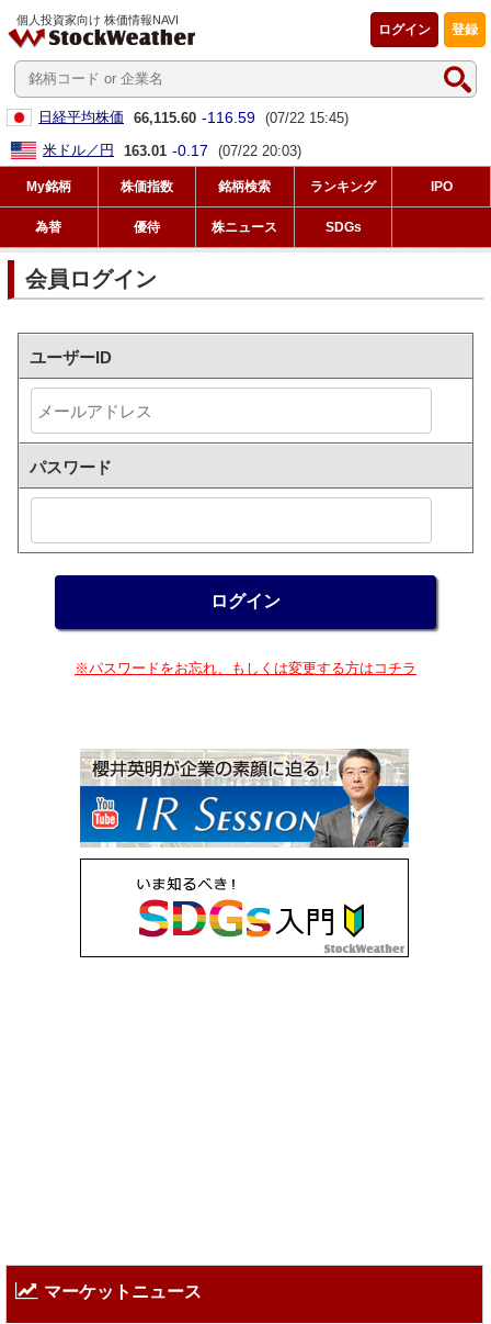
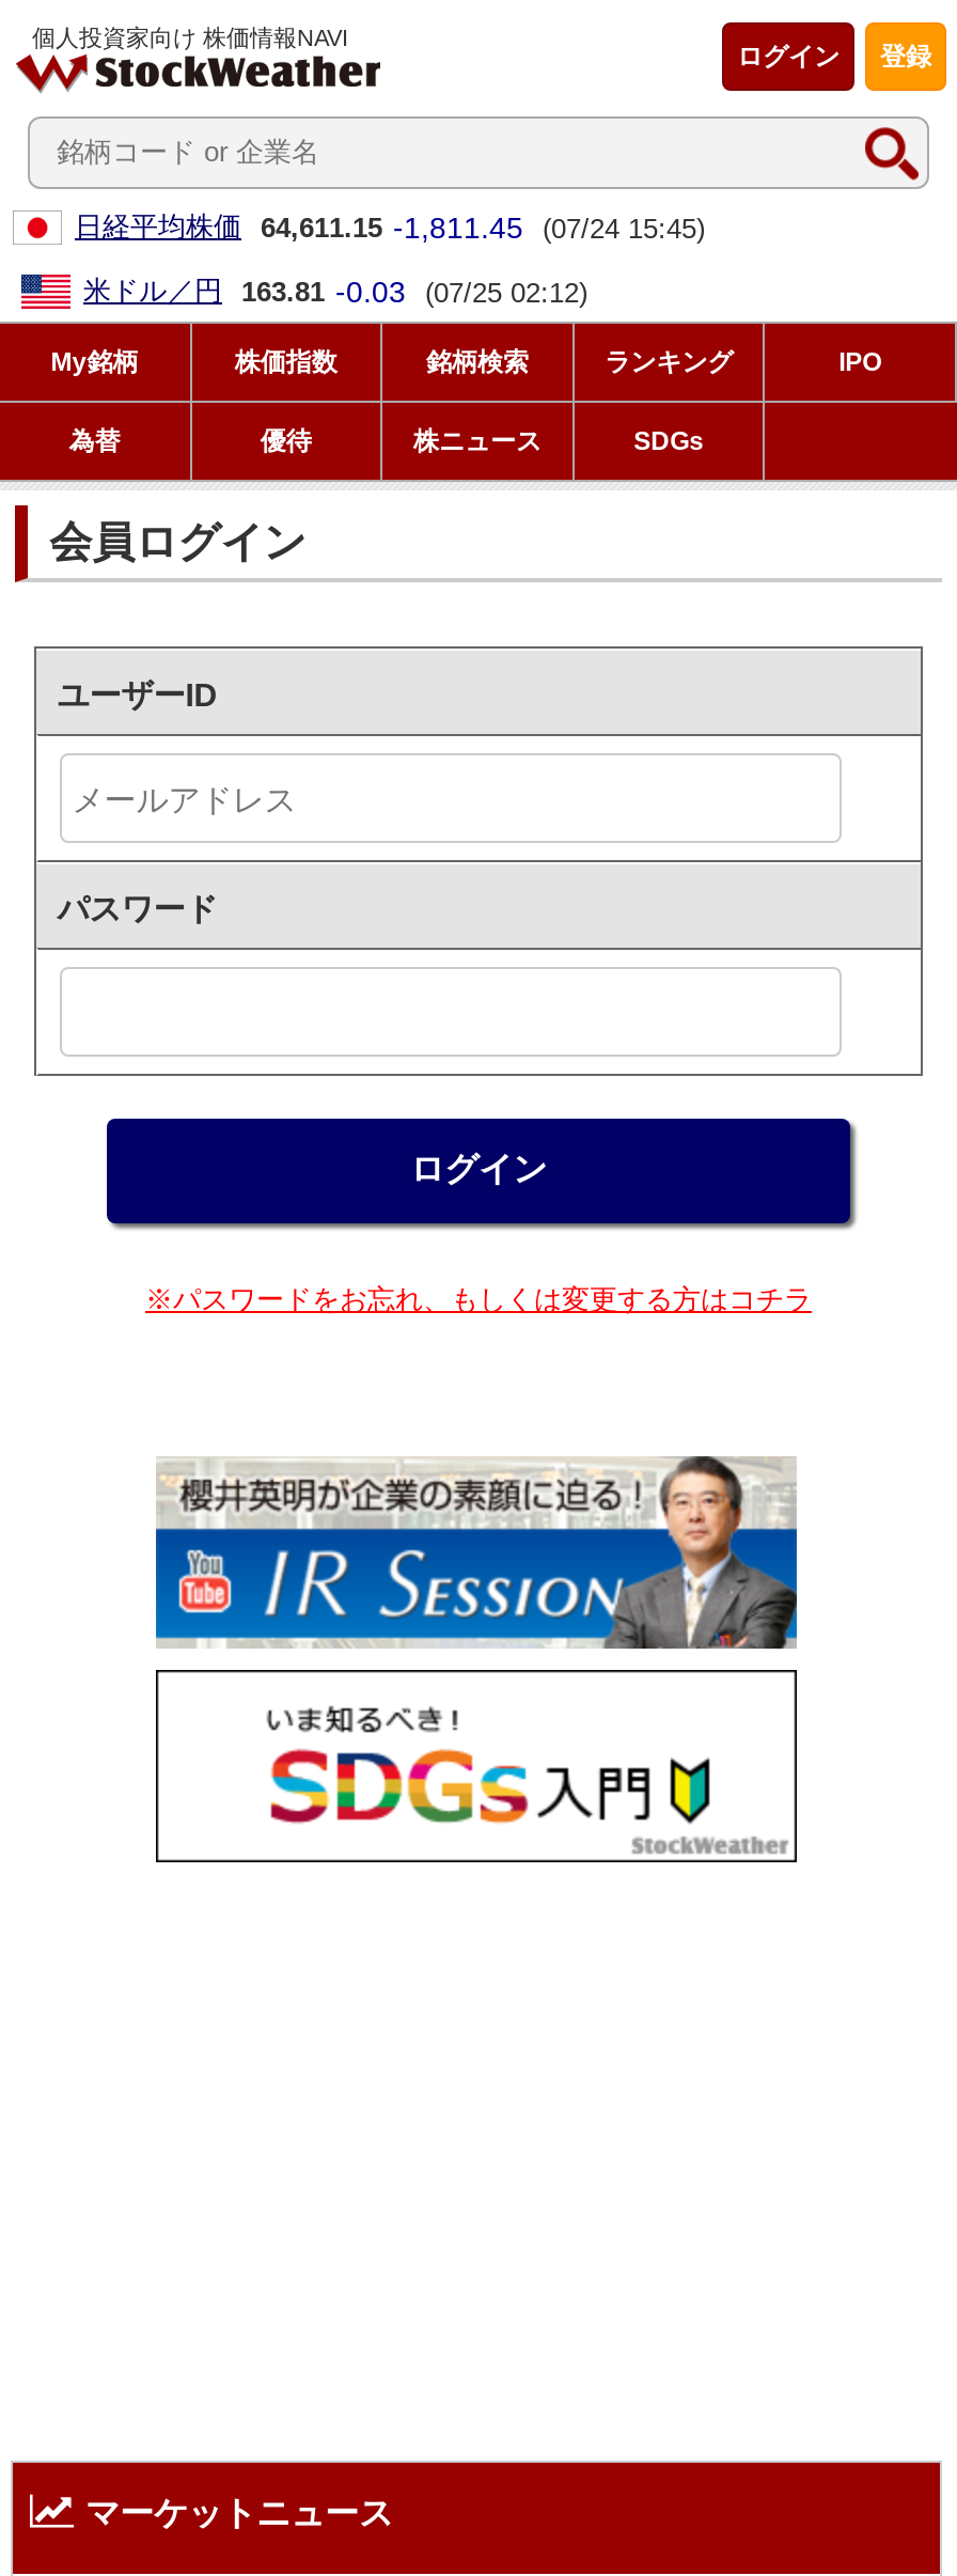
[38,108,349,126] 日経平均株価 66,115.60 -116.59 (07/22 15:45) -> [75,209,705,244] 日経平均株価 64,611.15 -1,811.45 (07/24 15:45)
[43,141,301,159] 米ドル／円 163.01 -0.17 (07/22 20:03) -> [83,274,587,308] 米ドル／円 163.81 -0.03 (07/25 02:12)

